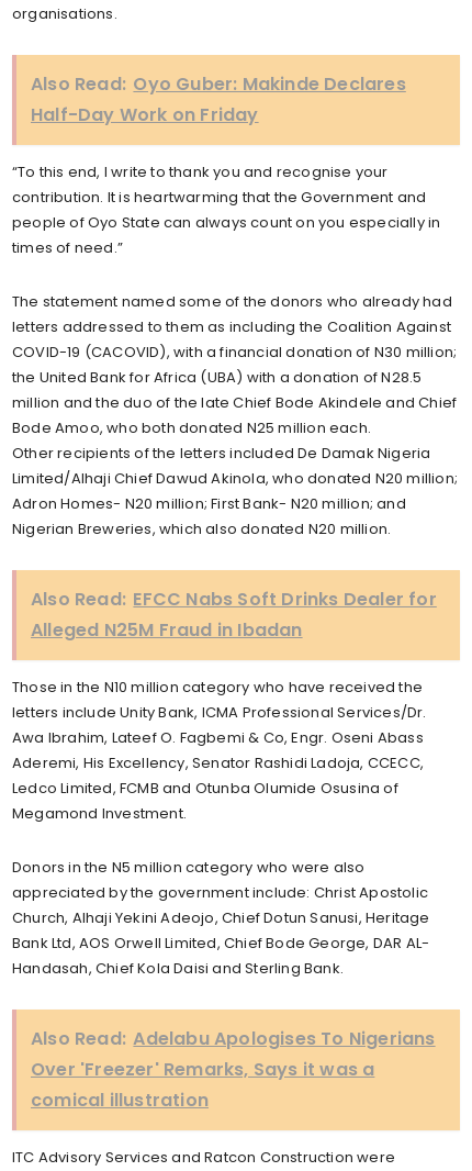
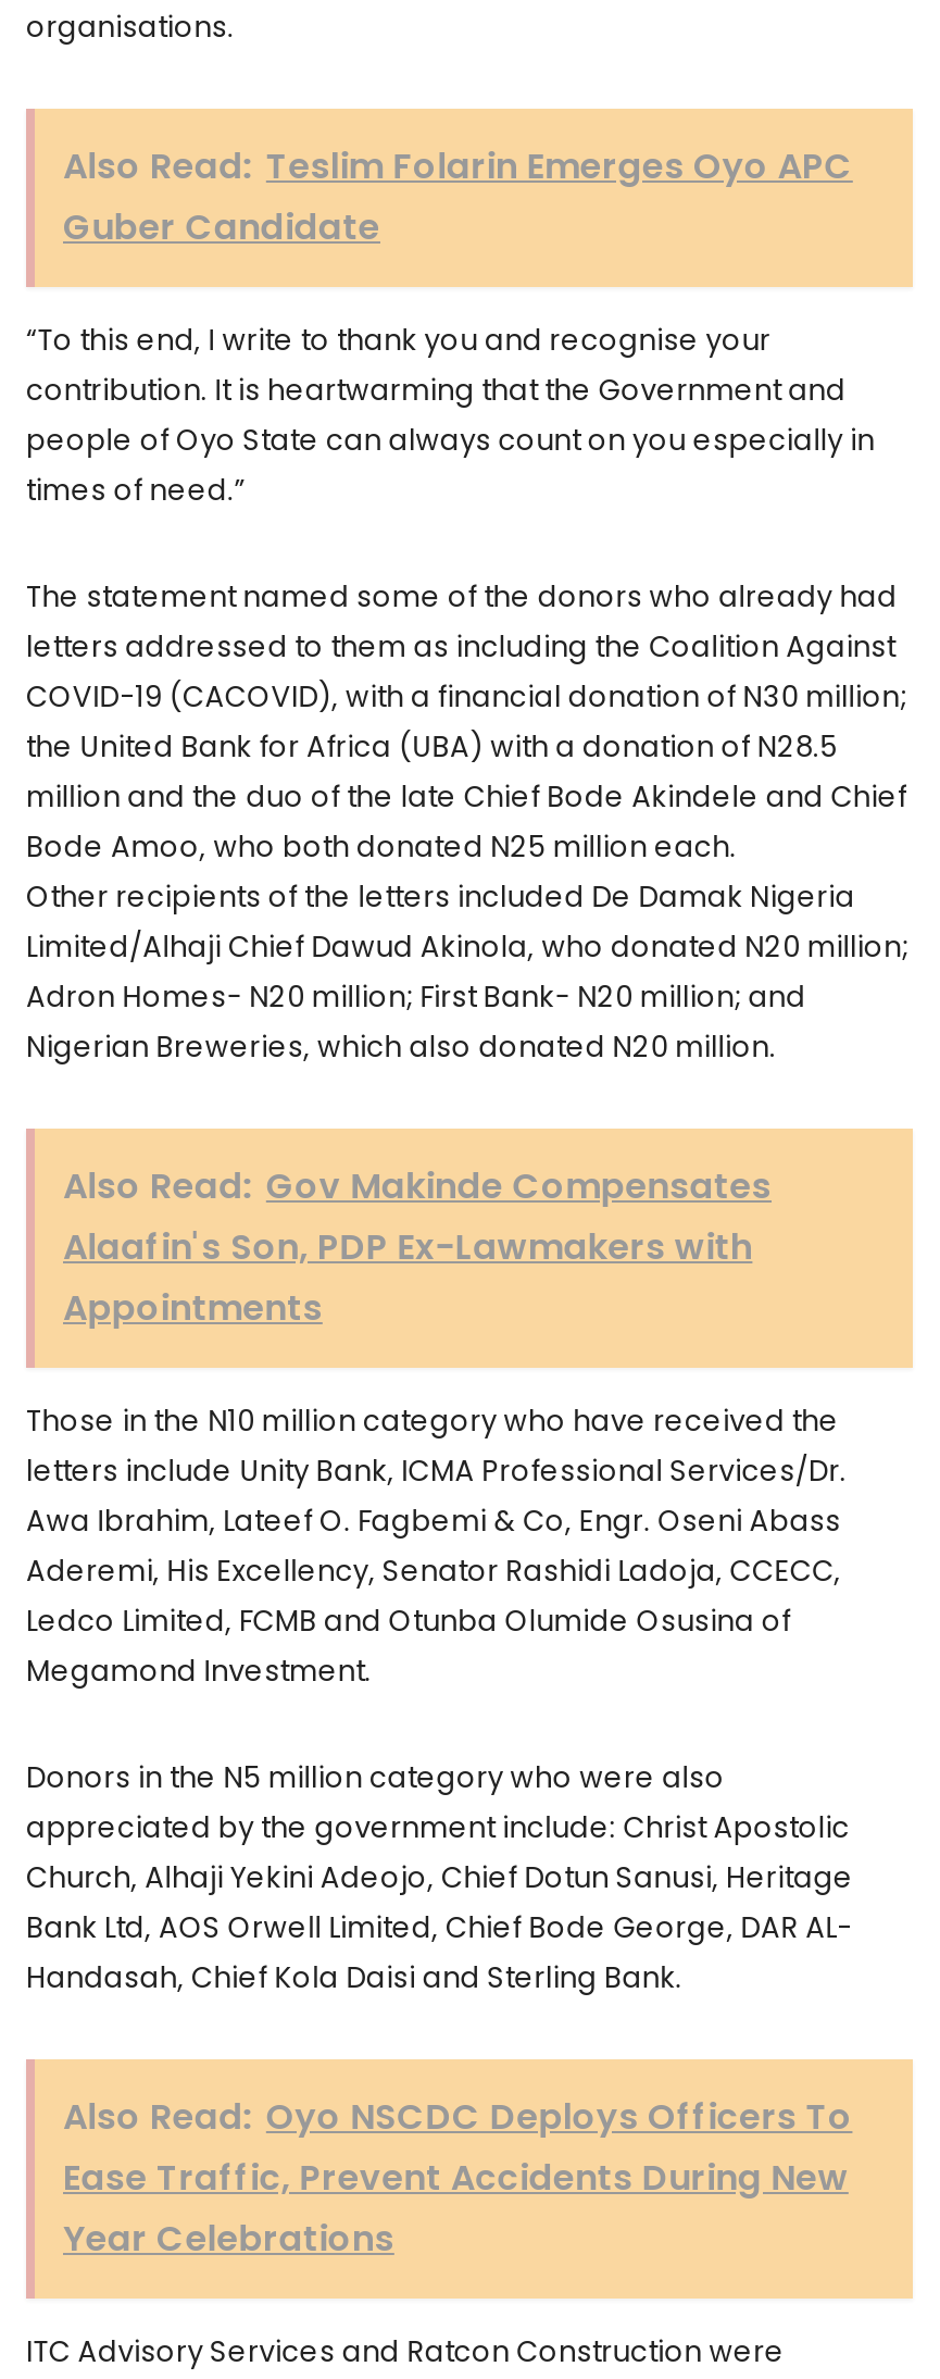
[31,71,406,127] Also Read: Oyo Guber: Makinde Declares | Half-Day Work on Friday -> [63,141,853,252] Also Read: Teslim Folarin Emerges Oyo APC | Guber Candidate
[31,587,437,643] Also Read: EFCC Nabs Soft Drinks Dealer for | Alleged N25M Fraud in Ibadan -> [63,1161,772,1333] Also Read: Gov Makinde Compensates | Alaafin's Son, PDP Ex-Lawmakers with | Appointments
[31,1026,435,1113] Also Read: Adelabu Apologises To Nigerians | Over 'Freezer' Remarks, Says it was a | comical illustration -> [63,2092,852,2264] Also Read: Oyo NSCDC Deploys Officers To | Ease Traffic, Prevent Accidents During New | Year Celebrations

